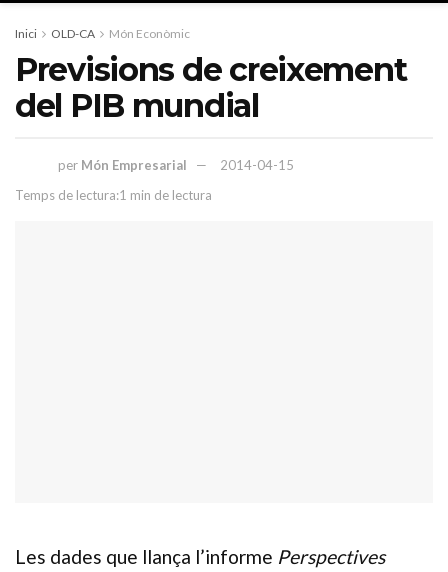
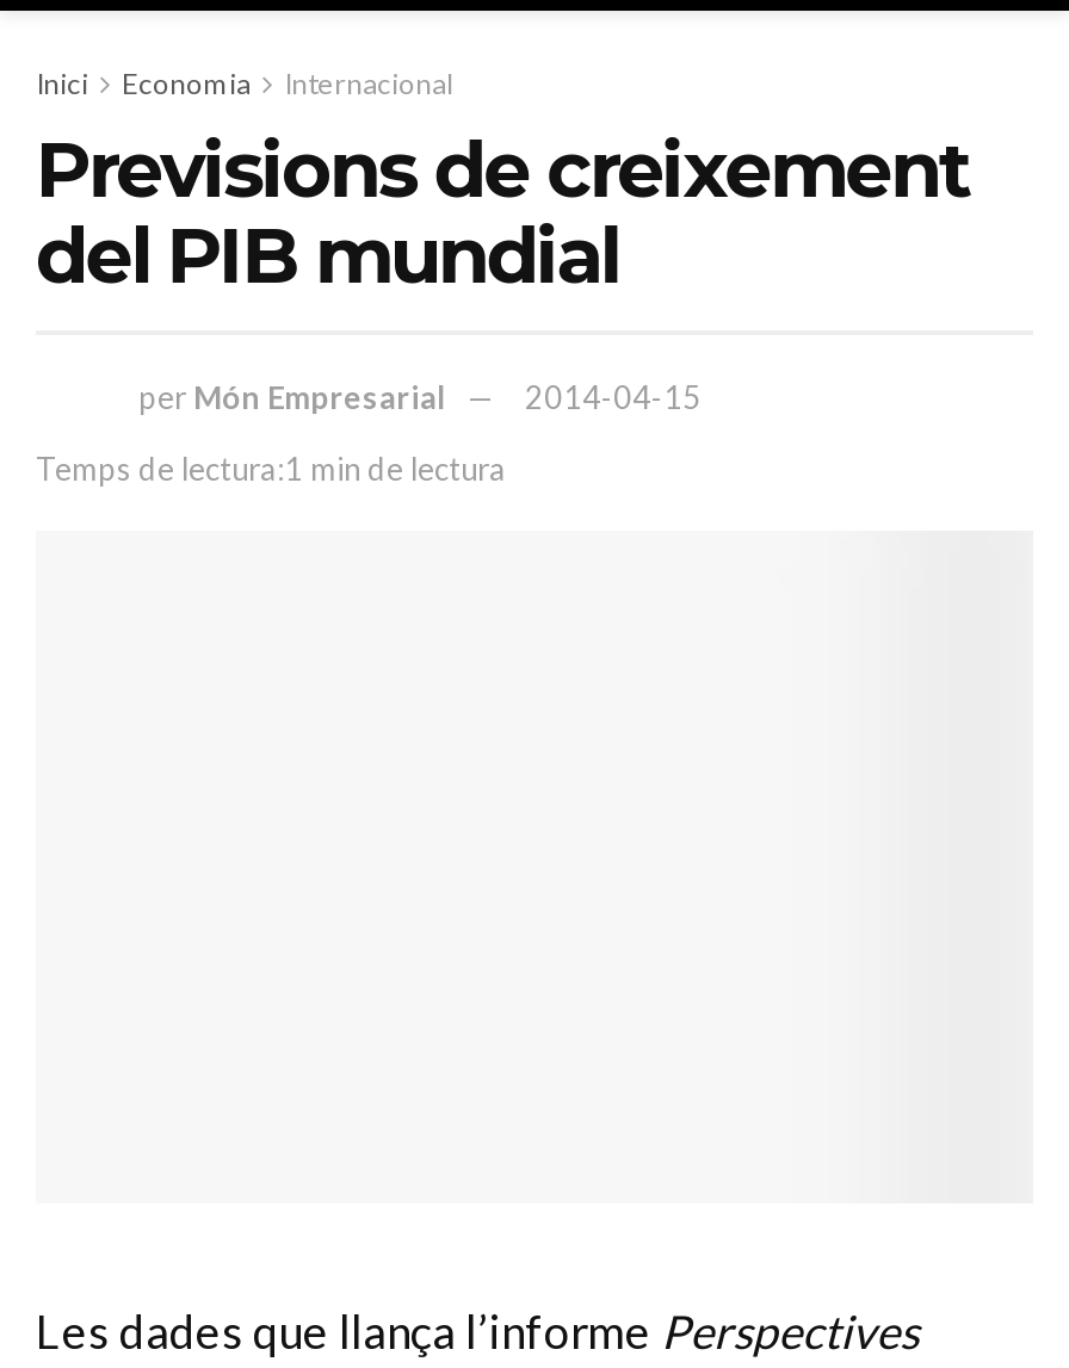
[51,26,190,41] OLD-CA | Món Econòmic -> [122,66,453,101] Economia | Internacional

